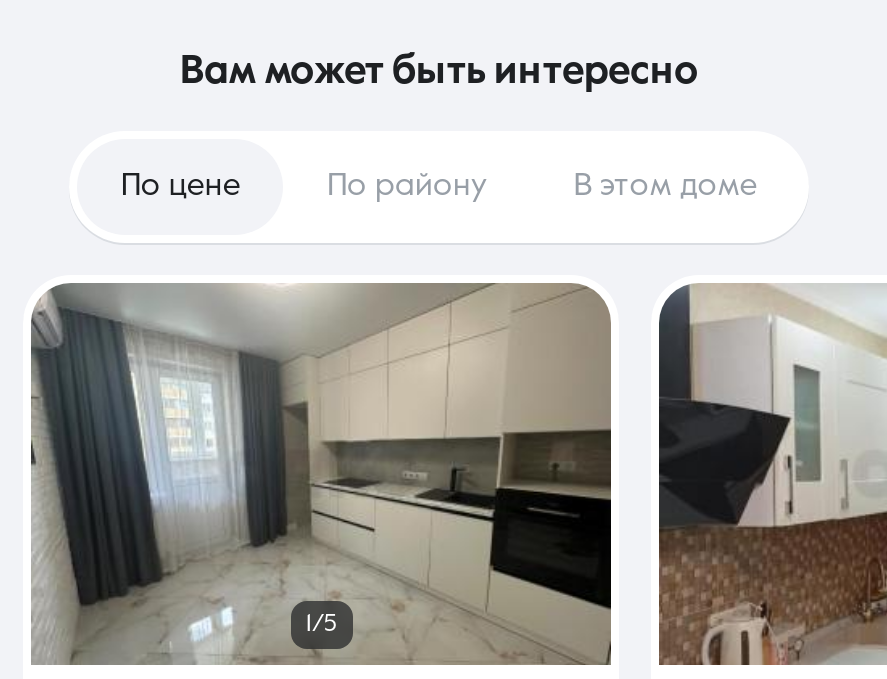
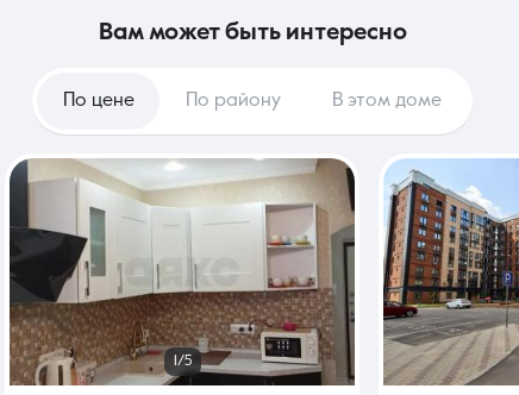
[31,283,613,667] [image] -> [10,158,356,387] [image]
[657,283,881,665] [image] -> [383,158,515,385] [image]

